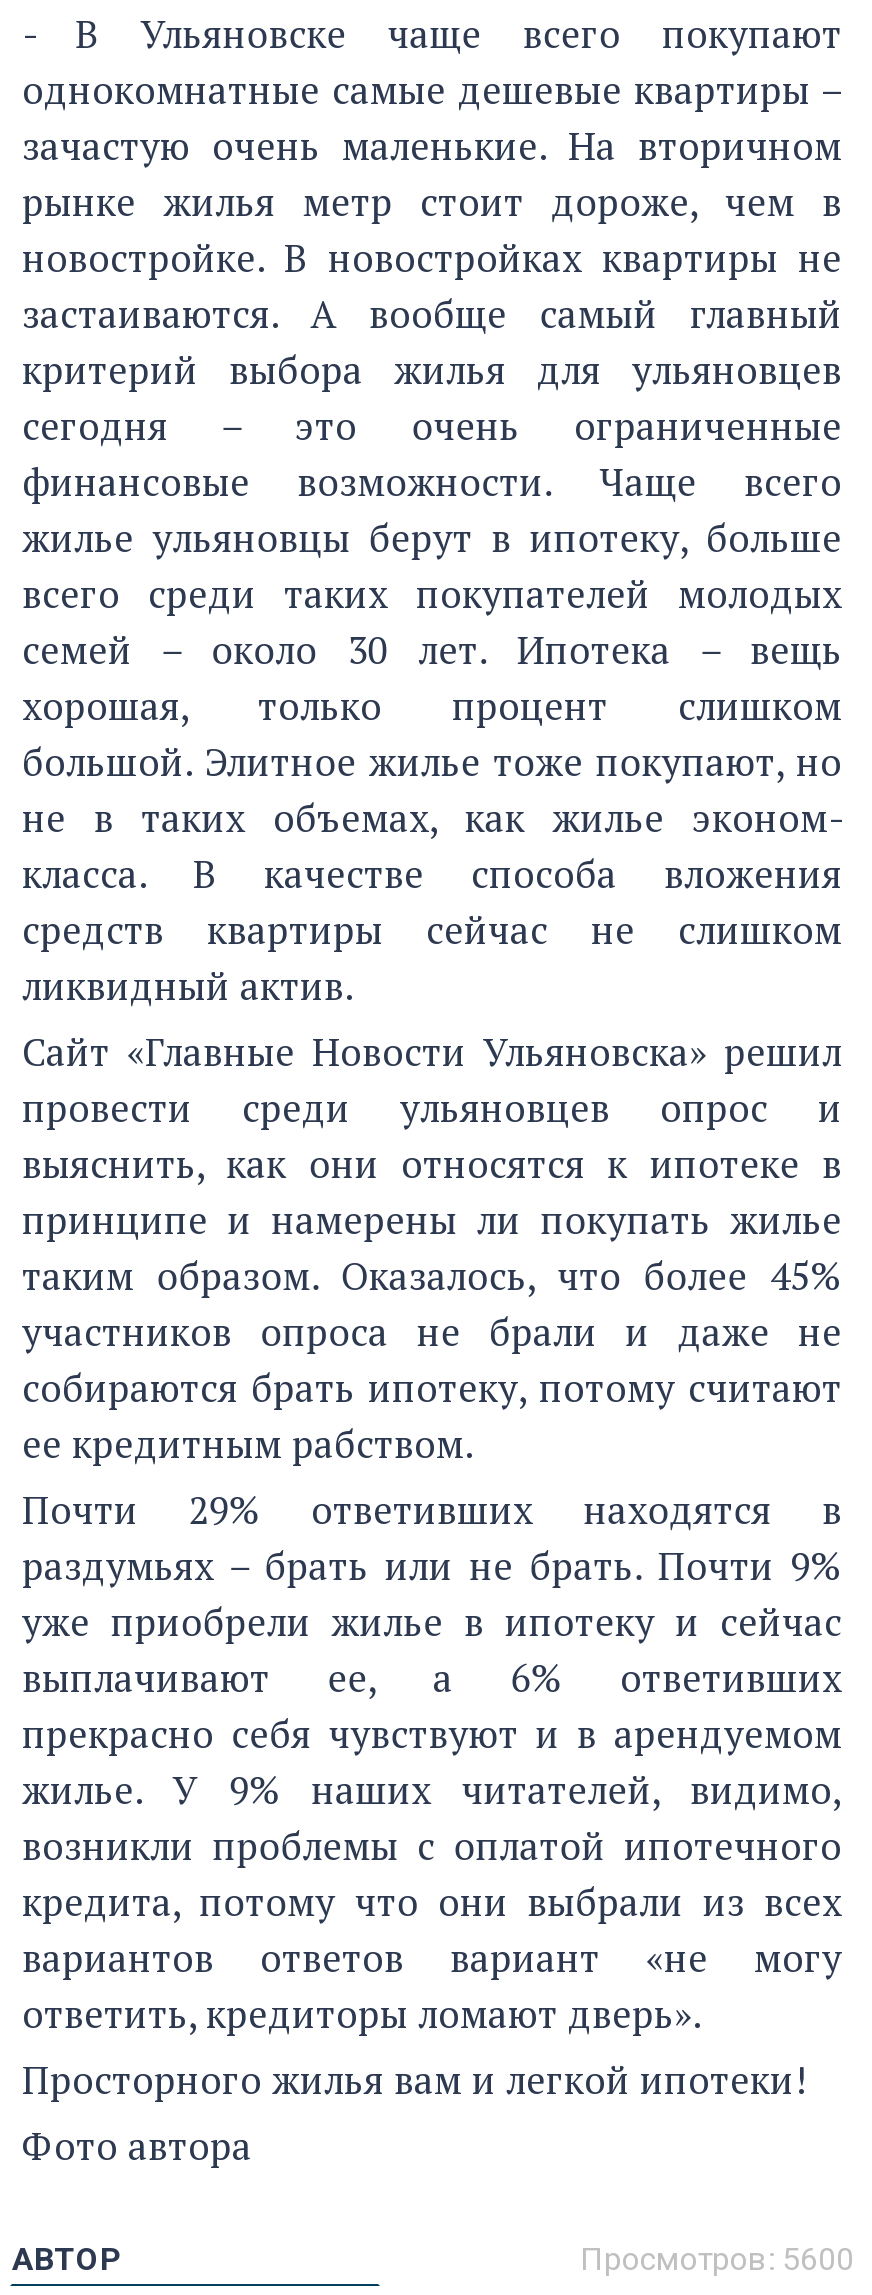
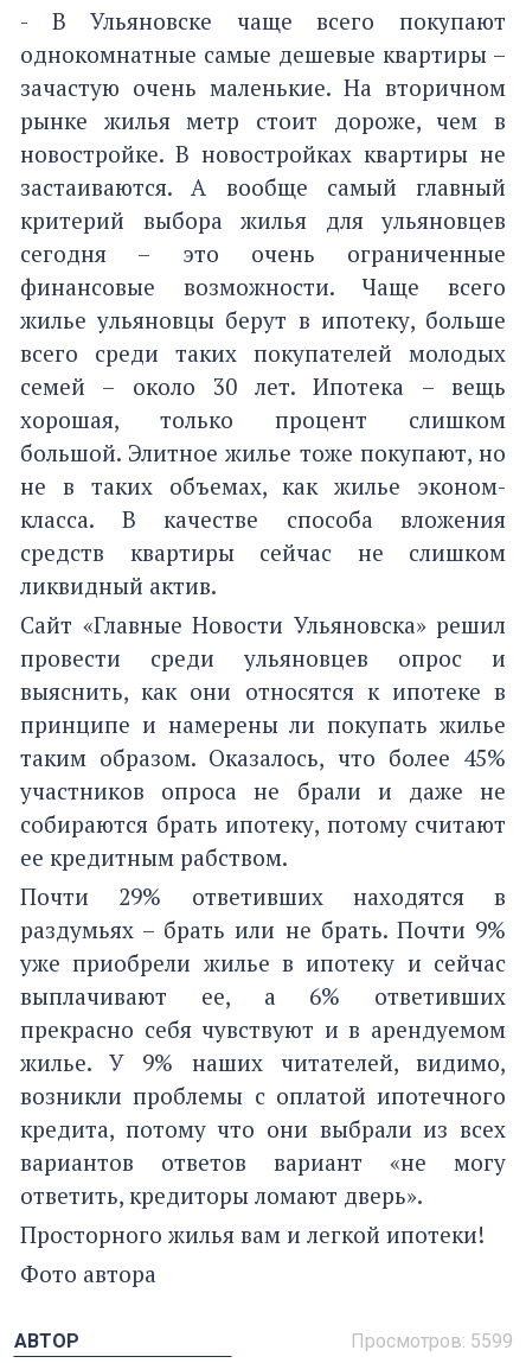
[580,2241,854,2279] Просмотров: 5600 -> [351,1330,513,1353] Просмотров: 5599

